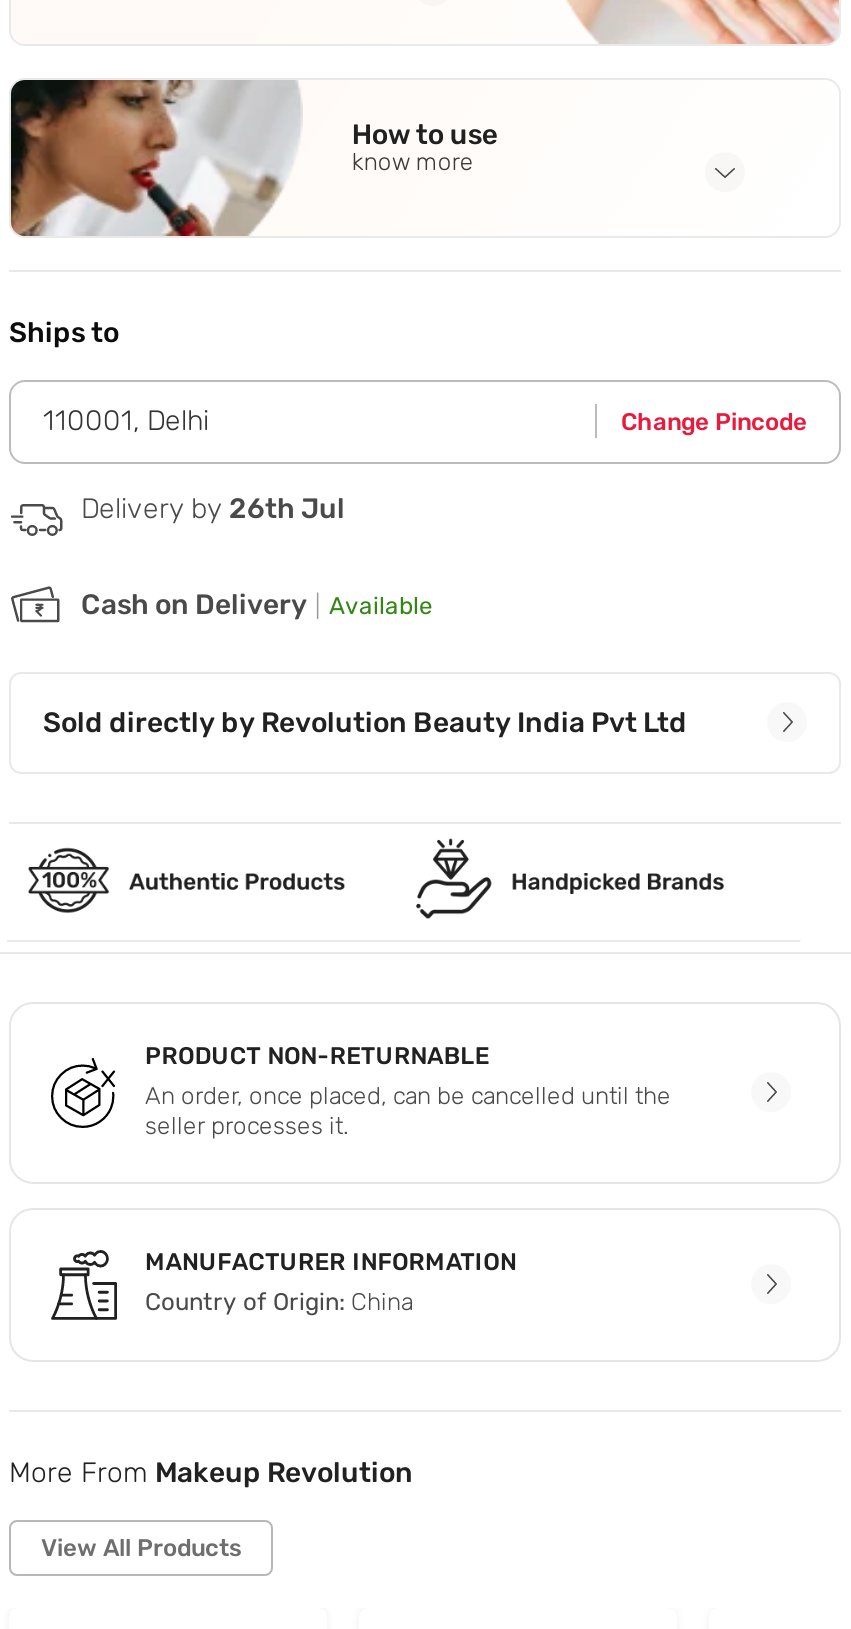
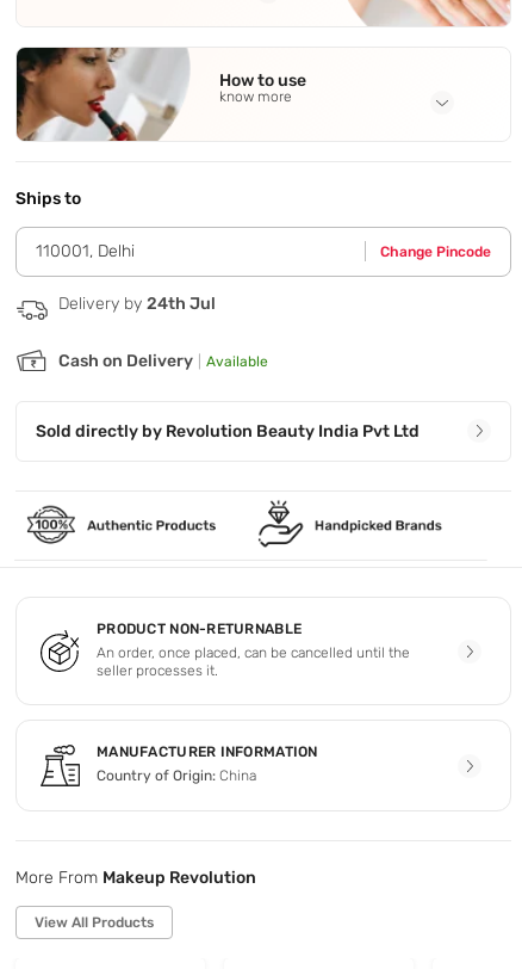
[81,492,345,526] Delivery by 26th Jul -> [58,293,216,314] Delivery by 24th Jul

